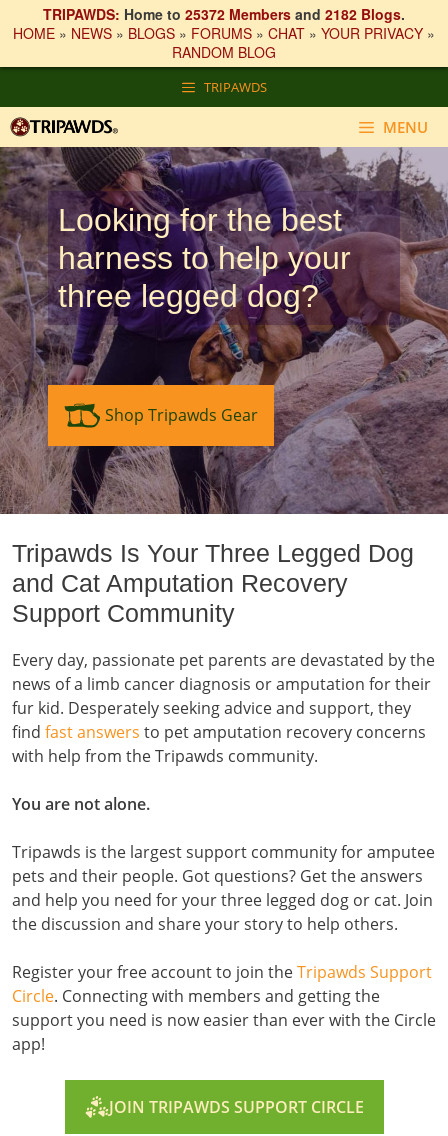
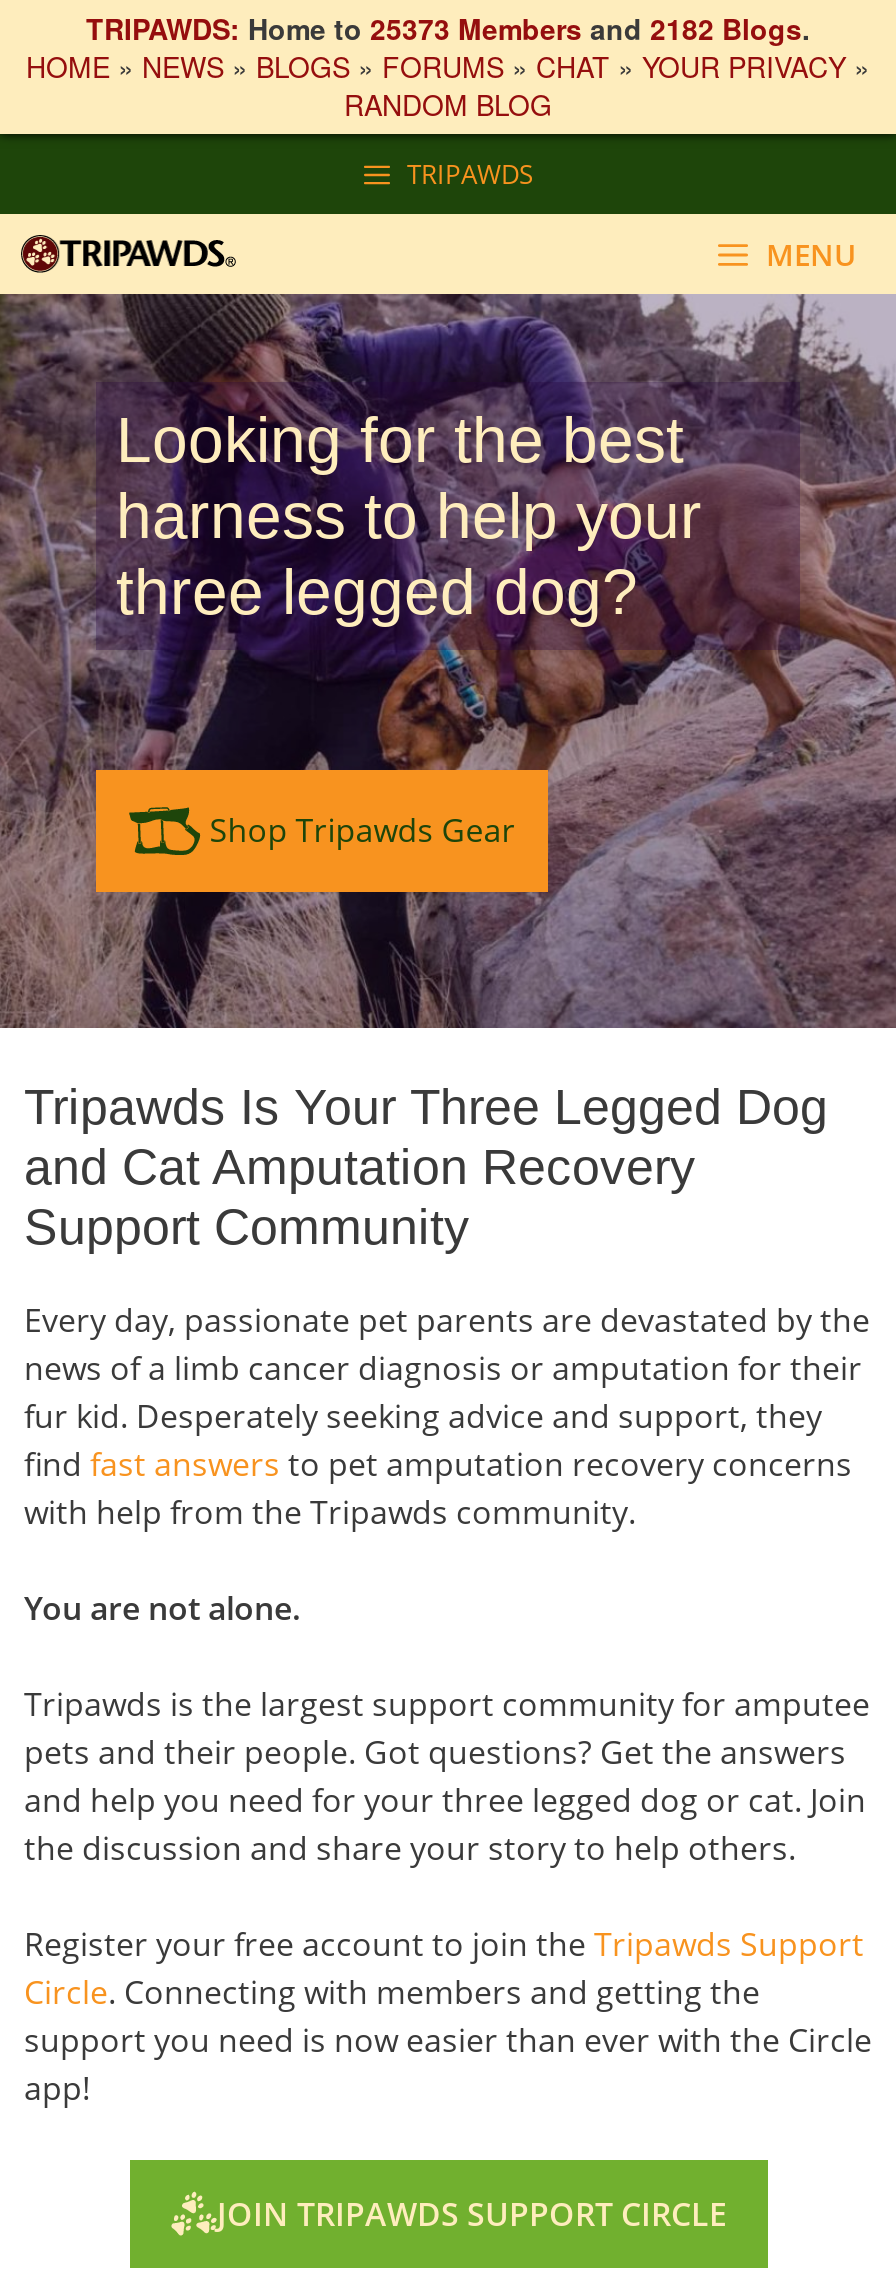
[43,4,405,24] TRIPAWDS: Home to 25372 Members and 2182 Blogs. -> [86,8,810,48] TRIPAWDS: Home to 25373 Members and 2182 Blogs.

